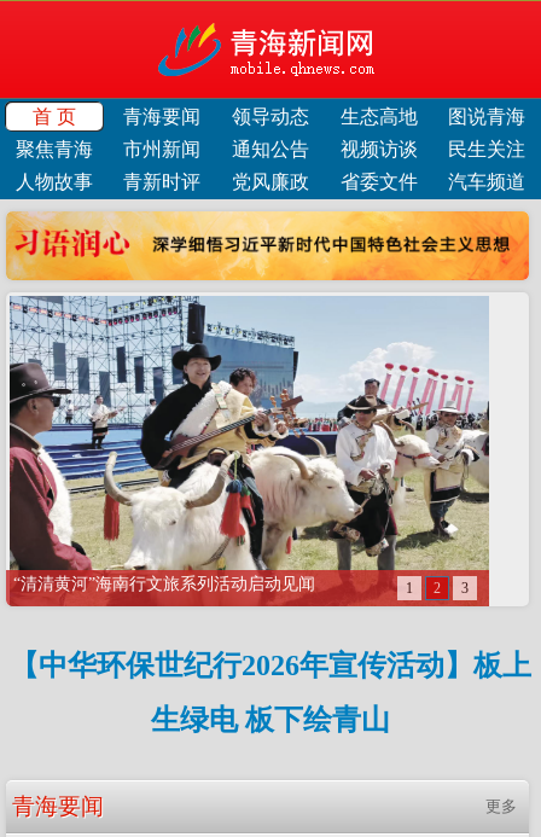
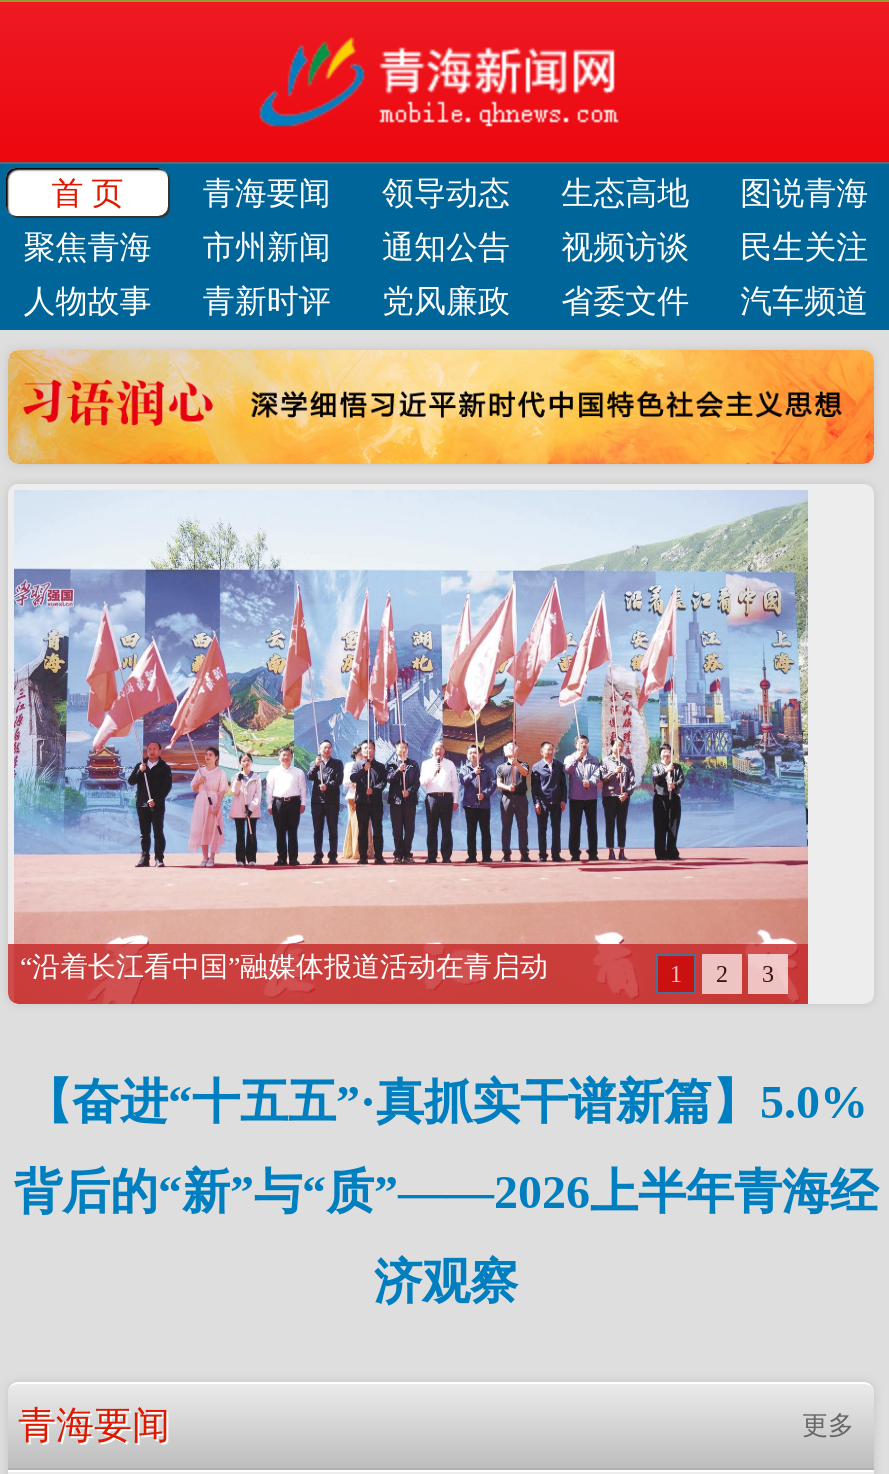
[8,295,489,586] [image] -> [14,490,808,1000] [image]
[10,650,531,735] 【中华环保世纪行2026年宣传活动】板上 | 生绿电 板下绘青山 -> [14,1076,878,1308] 【奋进“十五五”·真抓实干谱新篇】5.0% | 背后的“新”与“质”——2026上半年青海经 | 济观察

